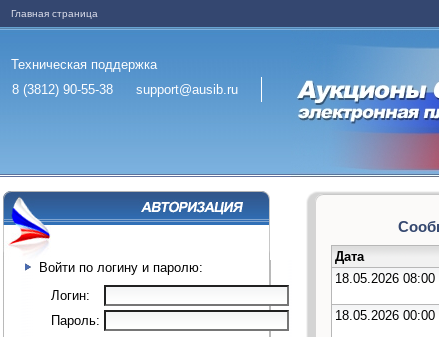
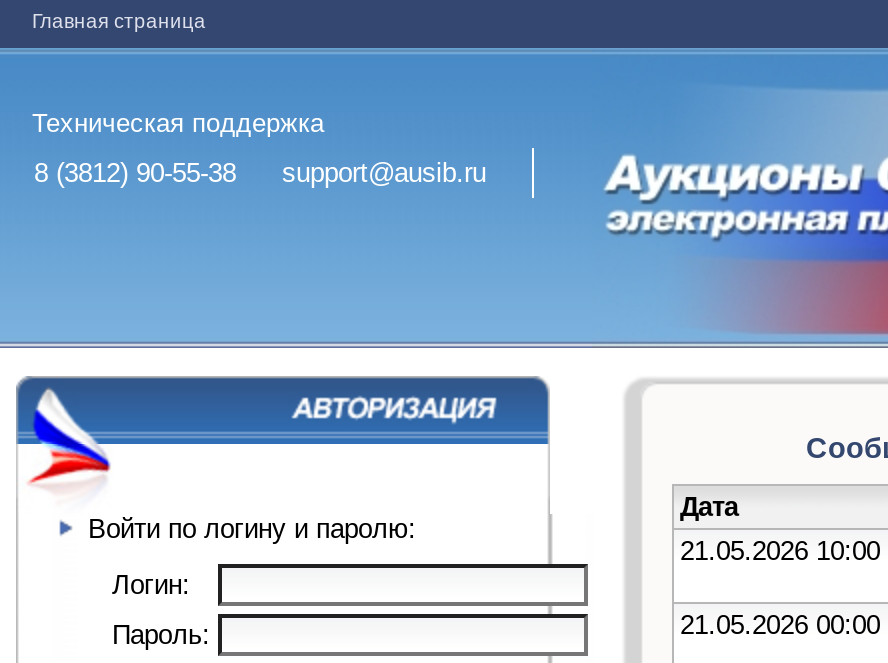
[335,271,435,286] 18.05.2026 08:00 -> [680,535,880,565] 21.05.2026 10:00
[335,308,435,323] 18.05.2026 00:00 -> [680,609,880,639] 21.05.2026 00:00

